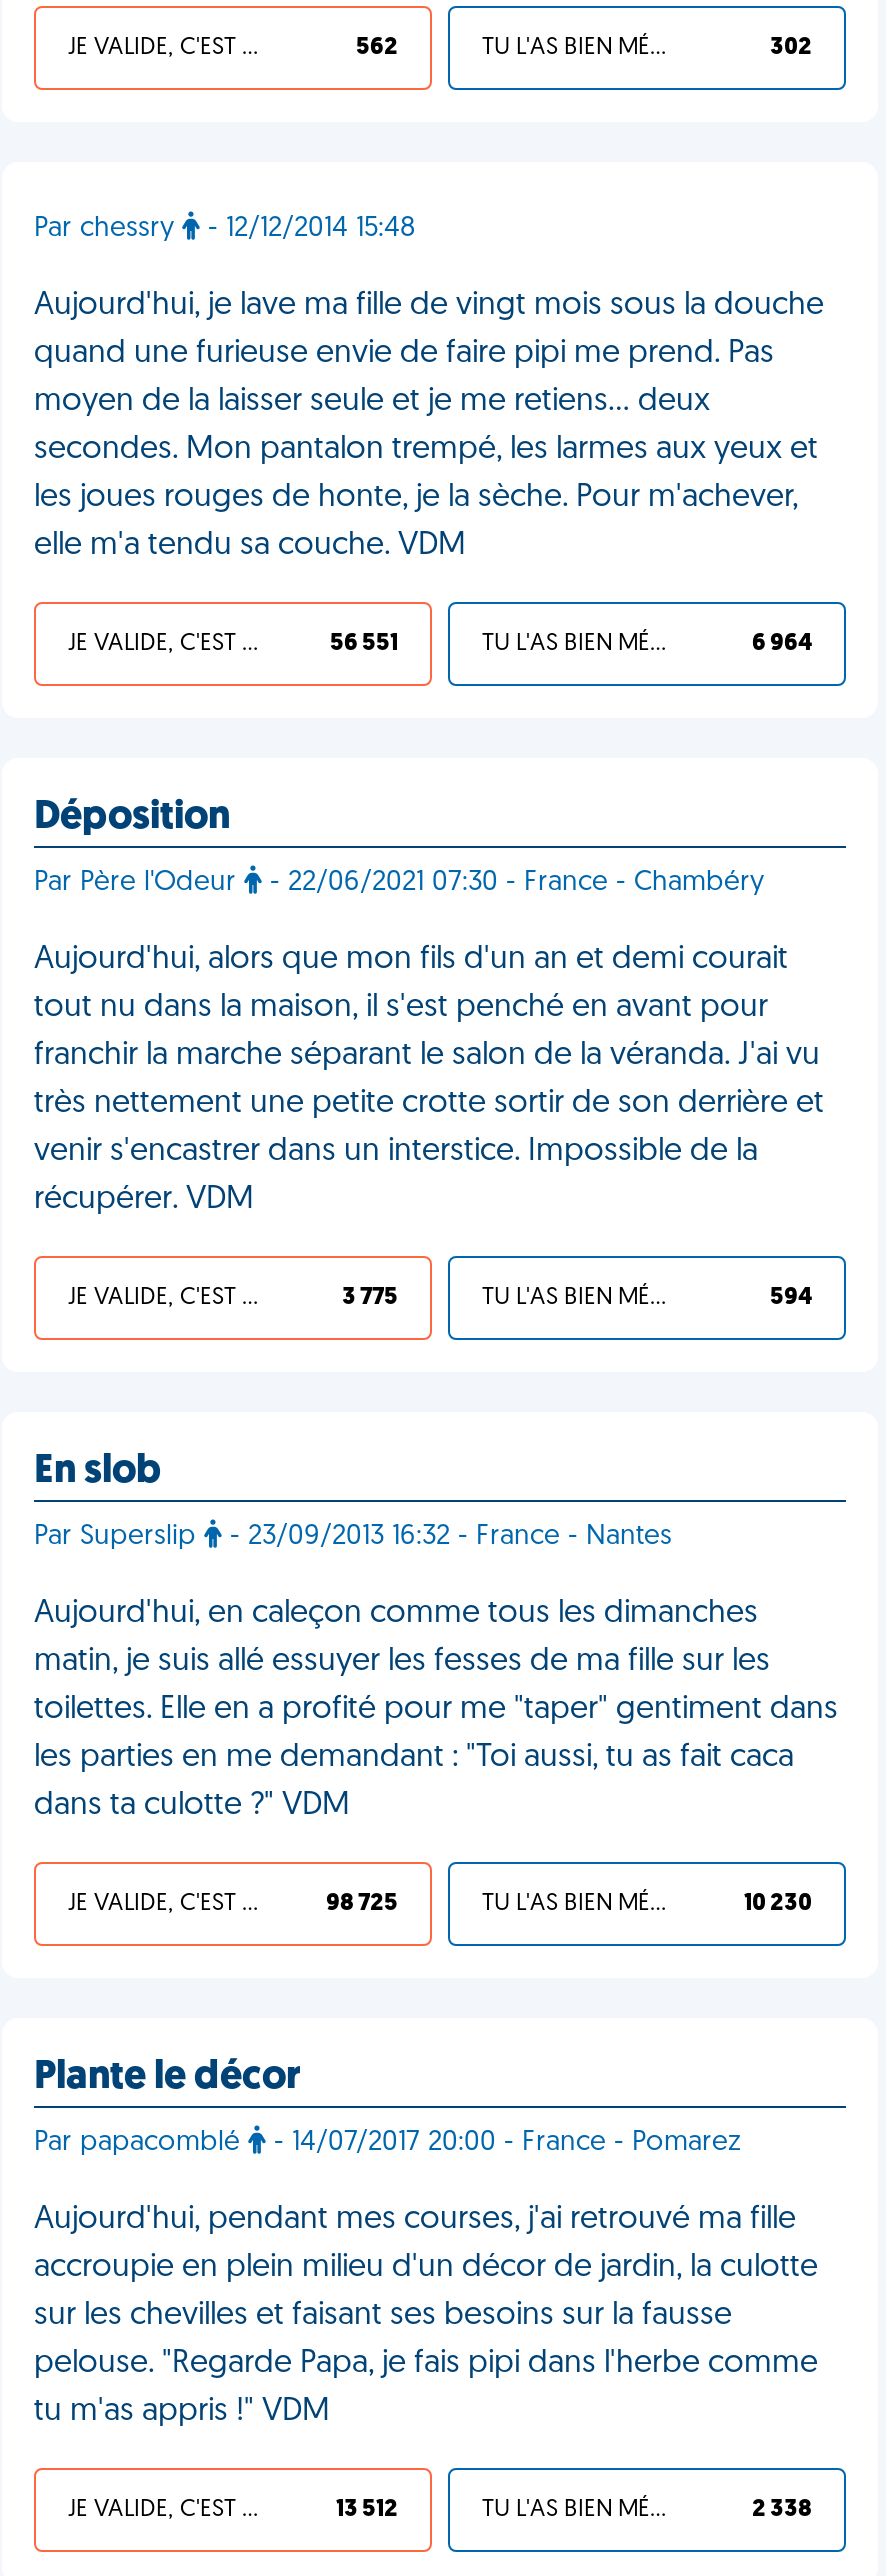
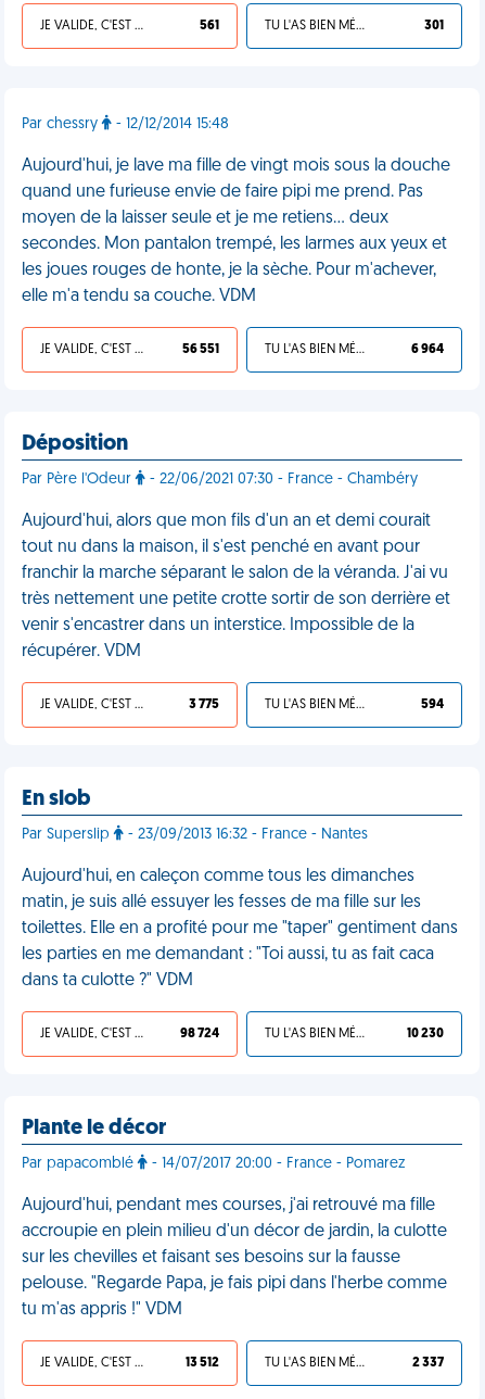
[356,36,398,60] 562 -> [200,20,219,33] 561
[770,36,812,60] 302 -> [424,20,444,33] 301
[326,1892,398,1916] 98 725 -> [180,1028,219,1041] 98 724
[752,2498,812,2522] 2 338 -> [412,1357,444,1370] 2 337

